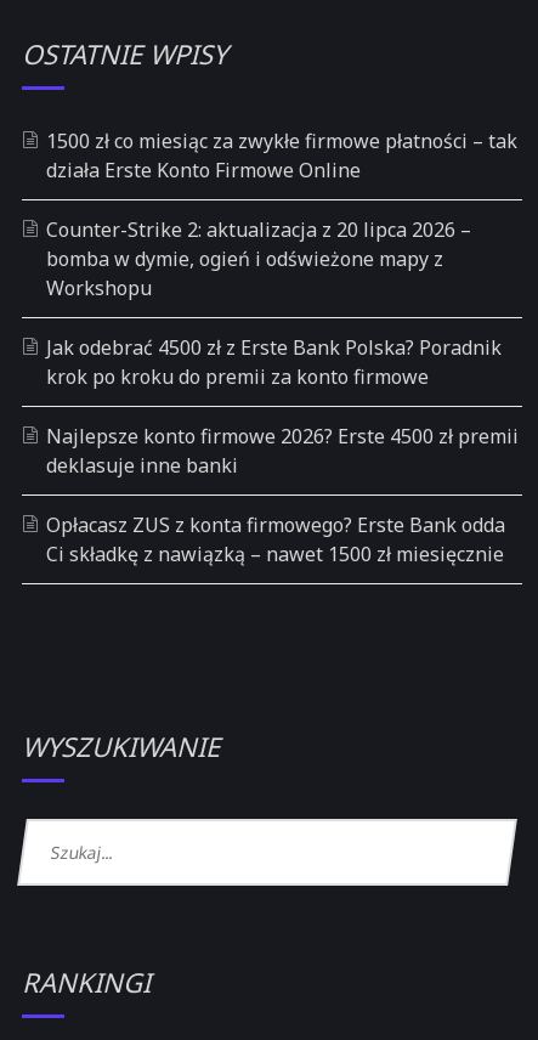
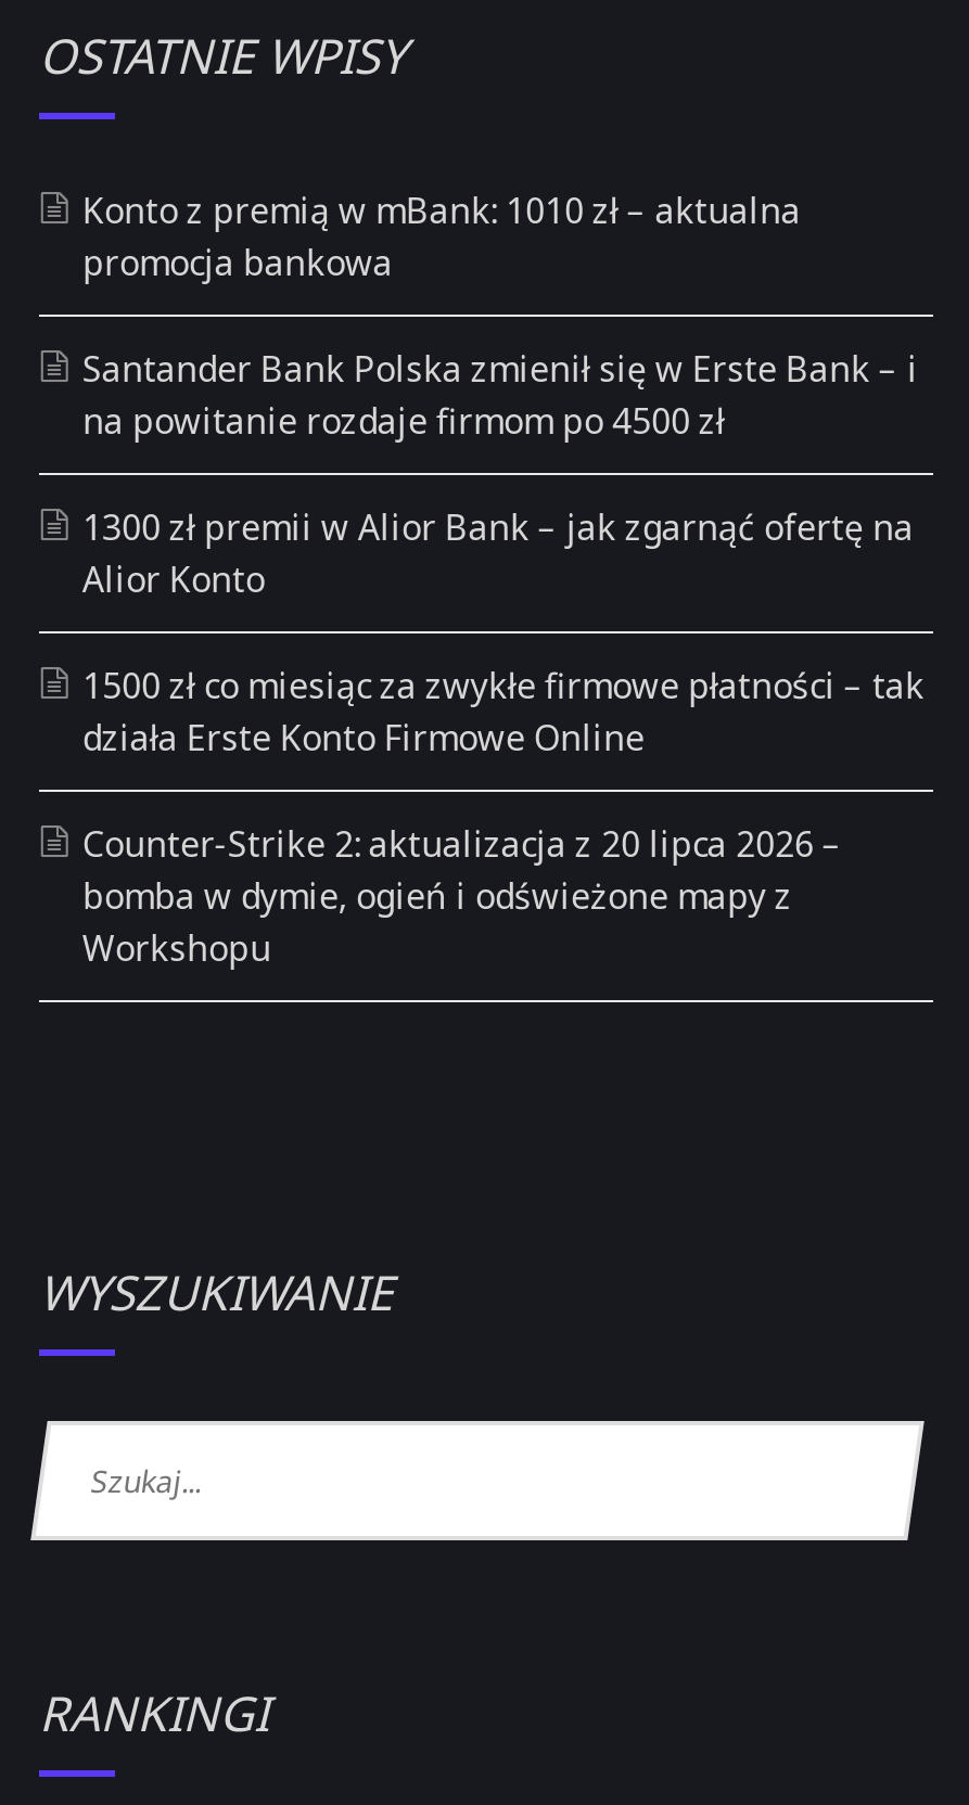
none -> [82,187,918,603] Konto z premią w mBank: 1010 zł – aktualna | promocja bankowa | Santander Bank Polska zmienił się w Erste Bank – i | na powitanie rozdaje firmom po 4500 zł | 1300 zł premii w Alior Bank – jak zgarnąć ofertę na | Alior Konto
moved [46,128,517,301] -> [82,662,924,972]: 1500 zł co miesiąc za zwykłe firmowe płatności – tak | działa Erste Konto Firmowe Online | Counter-Strike 2: aktualizacja z 20 lipca 2026 – | bomba w dymie, ogień i odświeżone mapy z | Workshopu
[46,334,518,567] Jak odebrać 4500 zł z Erste Bank Polska? Poradnik | krok po kroku do premii za konto firmowe | Najlepsze konto firmowe 2026? Erste 4500 zł premii | deklasuje inne banki | Opłacasz ZUS z konta firmowego? Erste Bank odda | Ci składkę z nawiązką – nawet 1500 zł miesięcznie -> none

